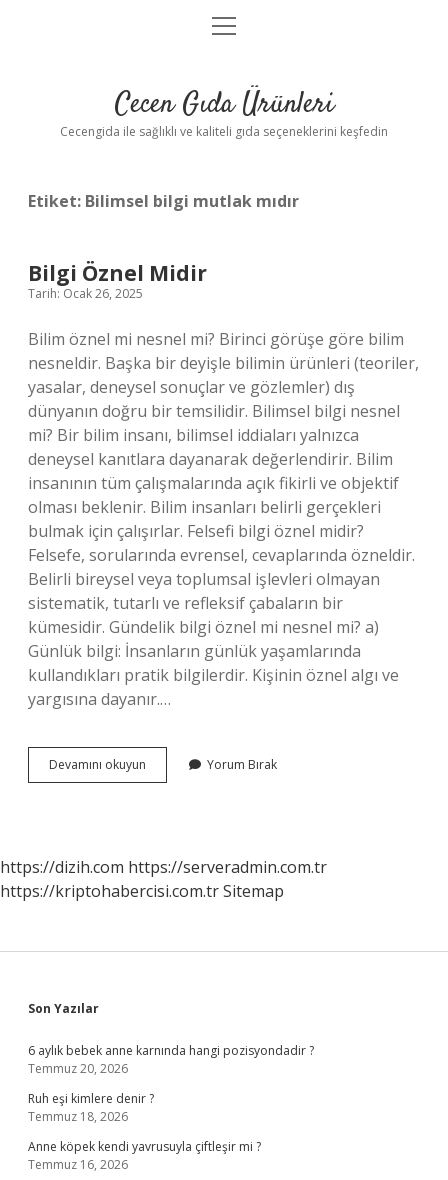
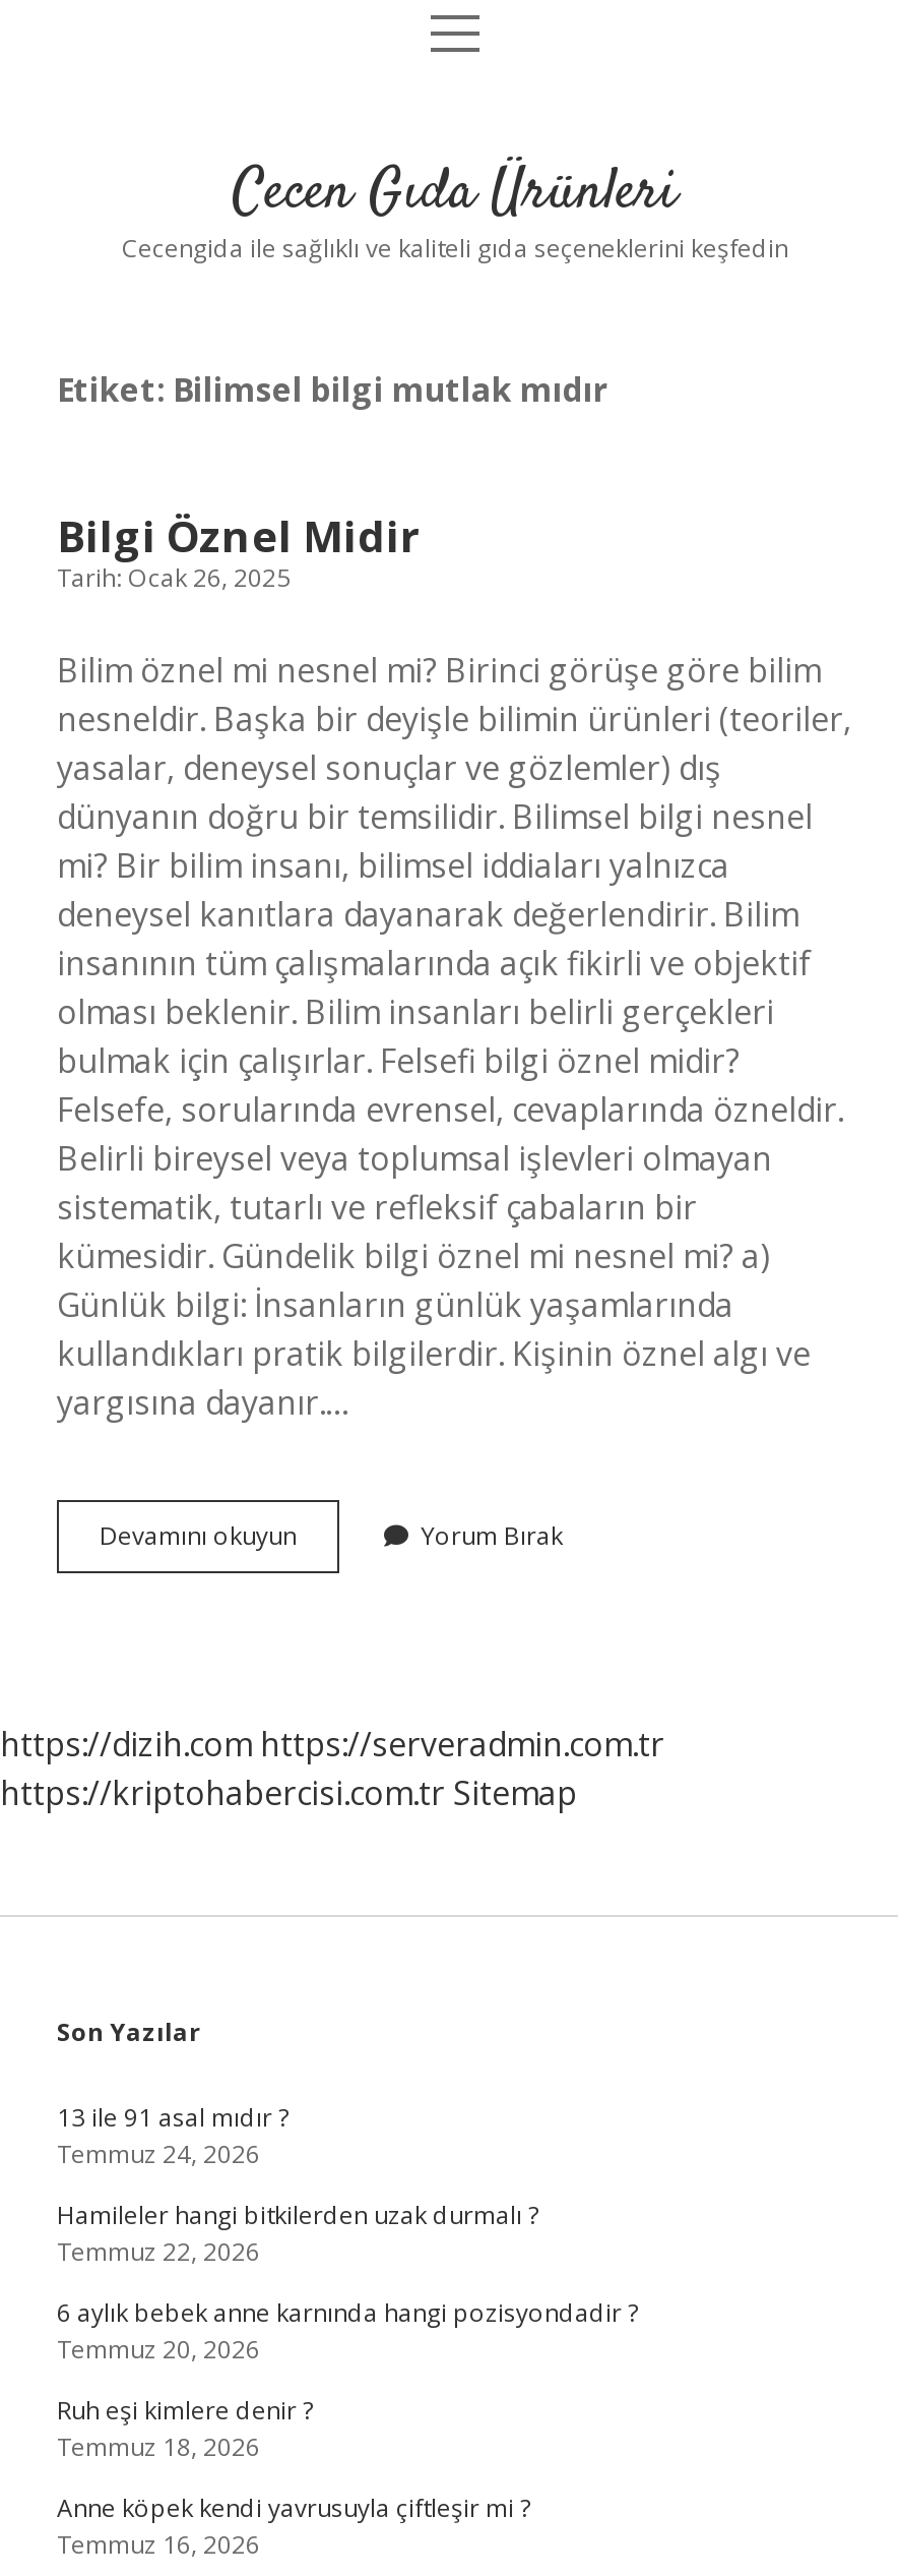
none -> [57,2100,538,2269] 13 ile 91 asal mıdır ? | Temmuz 24, 2026 | Hamileler hangi bitkilerden uzak durmalı ? | Temmuz 22, 2026

